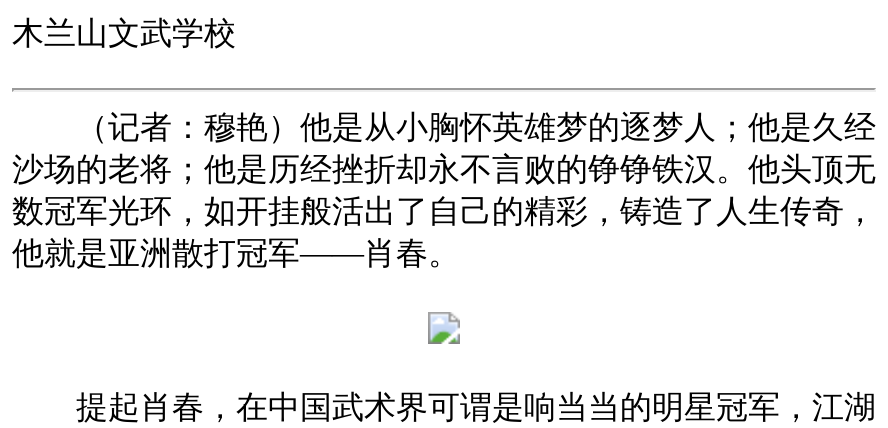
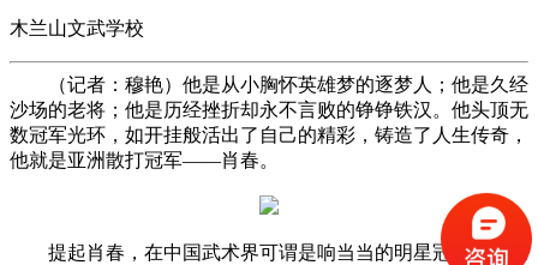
none -> [440,192,533,239] [image]

